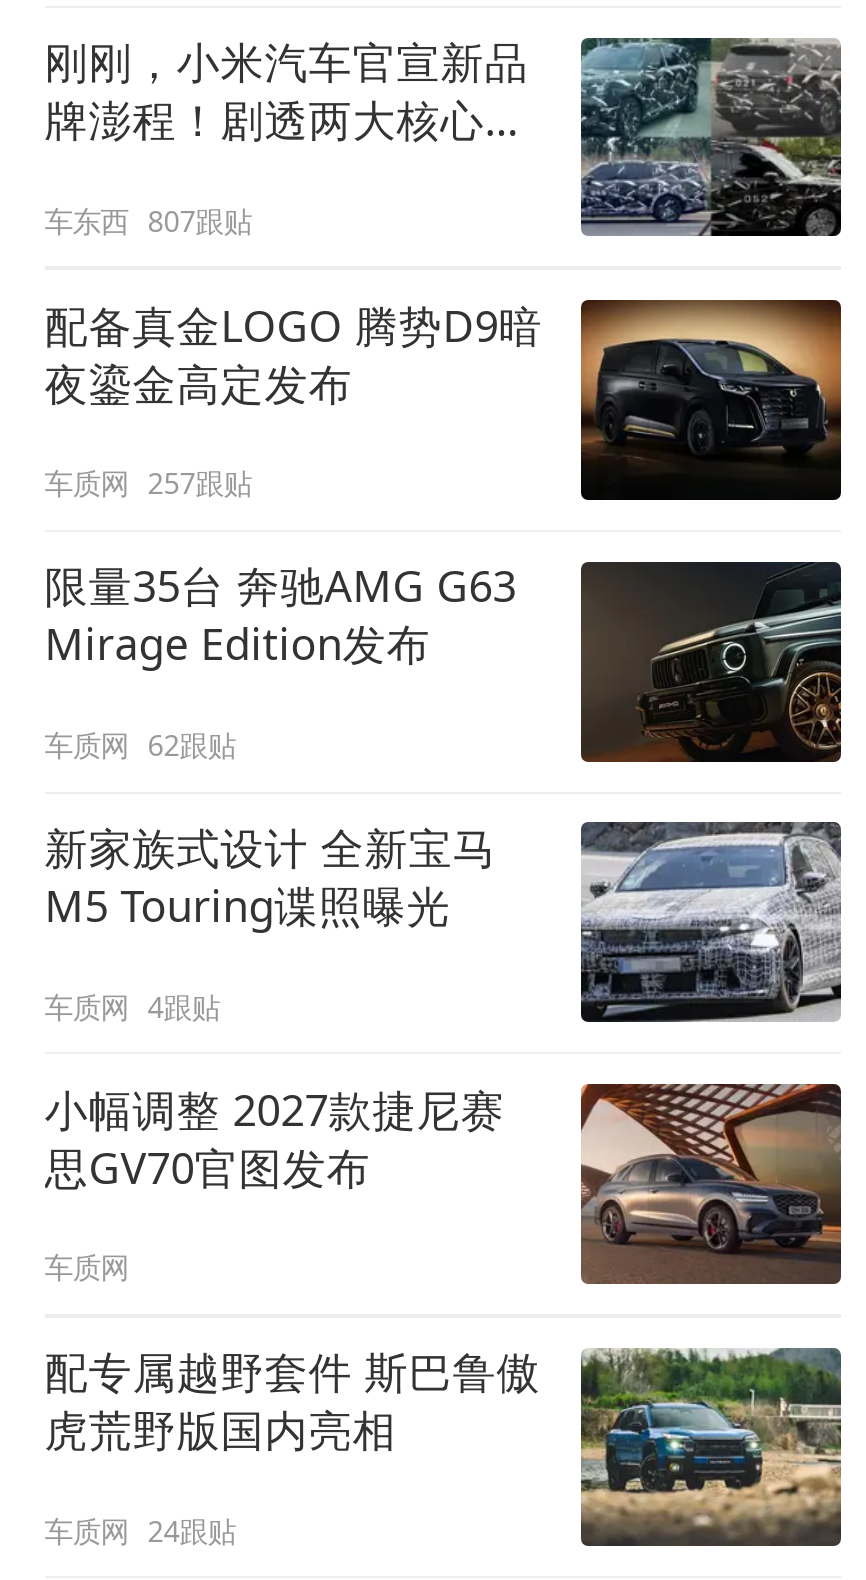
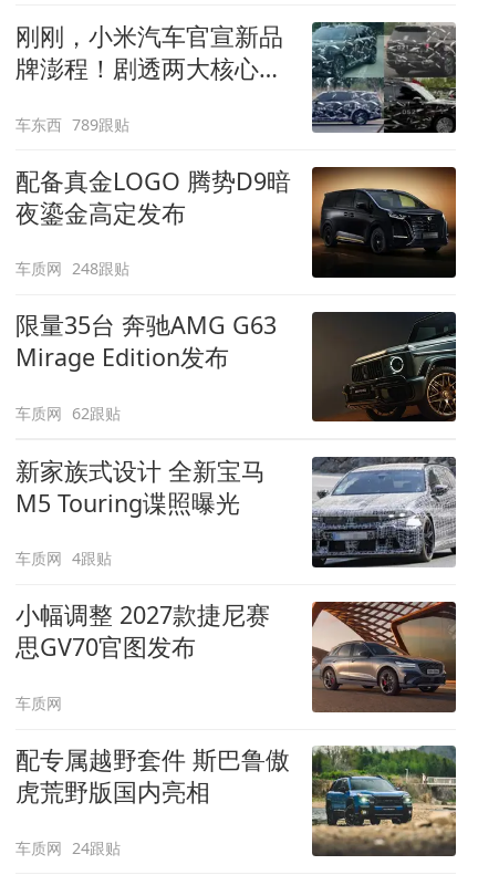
[44,201,252,239] 车东西 807跟贴 -> [15,113,130,134] 车东西 789跟贴
[44,464,252,502] 车质网 257跟贴 -> [15,258,130,279] 车质网 248跟贴

